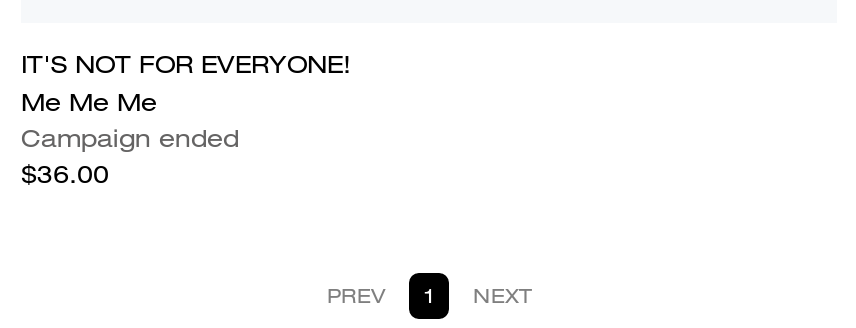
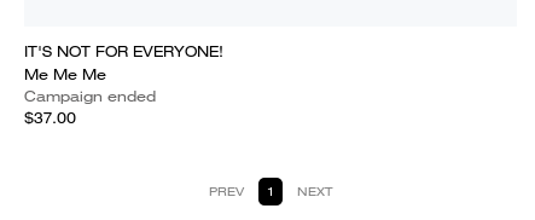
[21,157,109,191] $36.00 -> [24,108,76,128] $37.00

